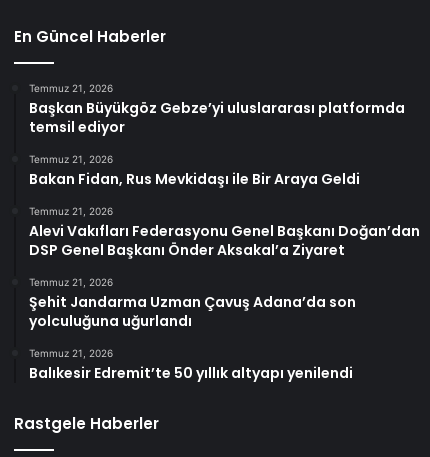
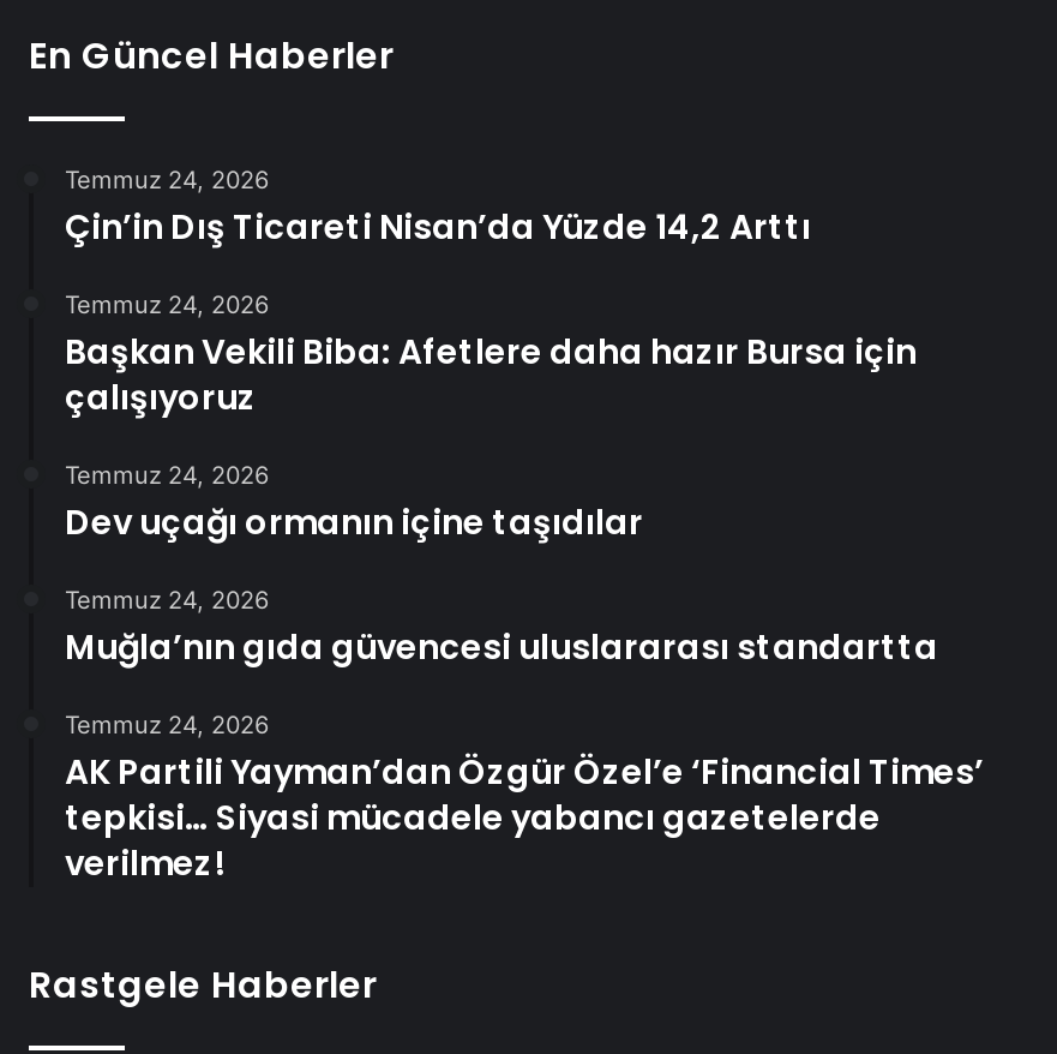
[29,81,405,136] Temmuz 21, 2026 | Başkan Büyükgöz Gebze’yi uluslararası platformda | temsil ediyor -> [65,163,811,250] Temmuz 24, 2026 | Çin’in Dış Ticareti Nisan’da Yüzde 14,2 Arttı
[29,152,360,188] Temmuz 21, 2026 | Bakan Fidan, Rus Mevkidaşı ile Bir Araya Geldi -> [65,288,917,420] Temmuz 24, 2026 | Başkan Vekili Biba: Afetlere daha hazır Bursa için | çalışıyoruz
[29,204,420,259] Temmuz 21, 2026 | Alevi Vakıfları Federasyonu Genel Başkanı Doğan’dan | DSP Genel Başkanı Önder Aksakal’a Ziyaret -> [65,459,643,545] Temmuz 24, 2026 | Dev uçağı ormanın içine taşıdılar
[29,275,356,330] Temmuz 21, 2026 | Şehit Jandarma Uzman Çavuş Adana’da son | yolculuğuna uğurlandı -> [65,583,938,670] Temmuz 24, 2026 | Muğla’nın gıda güvencesi uluslararası standartta
[29,346,353,382] Temmuz 21, 2026 | Balıkesir Edremit’te 50 yıllık altyapı yenilendi -> [65,708,984,886] Temmuz 24, 2026 | AK Partili Yayman’dan Özgür Özel’e ‘Financial Times’ | tepkisi… Siyasi mücadele yabancı gazetelerde | verilmez!

